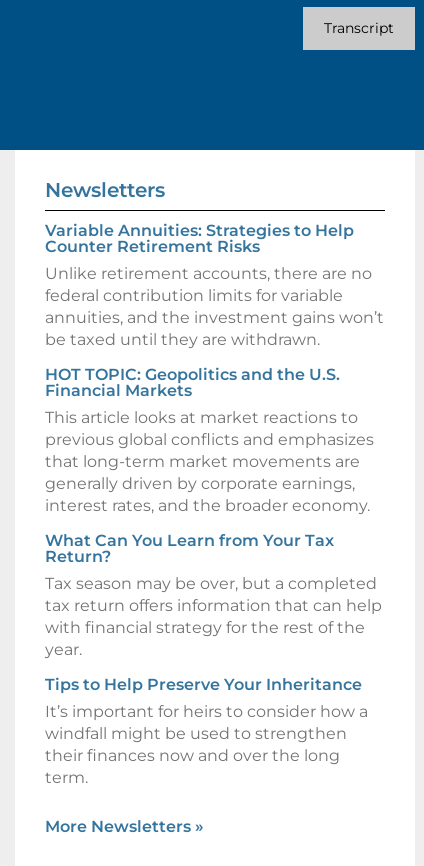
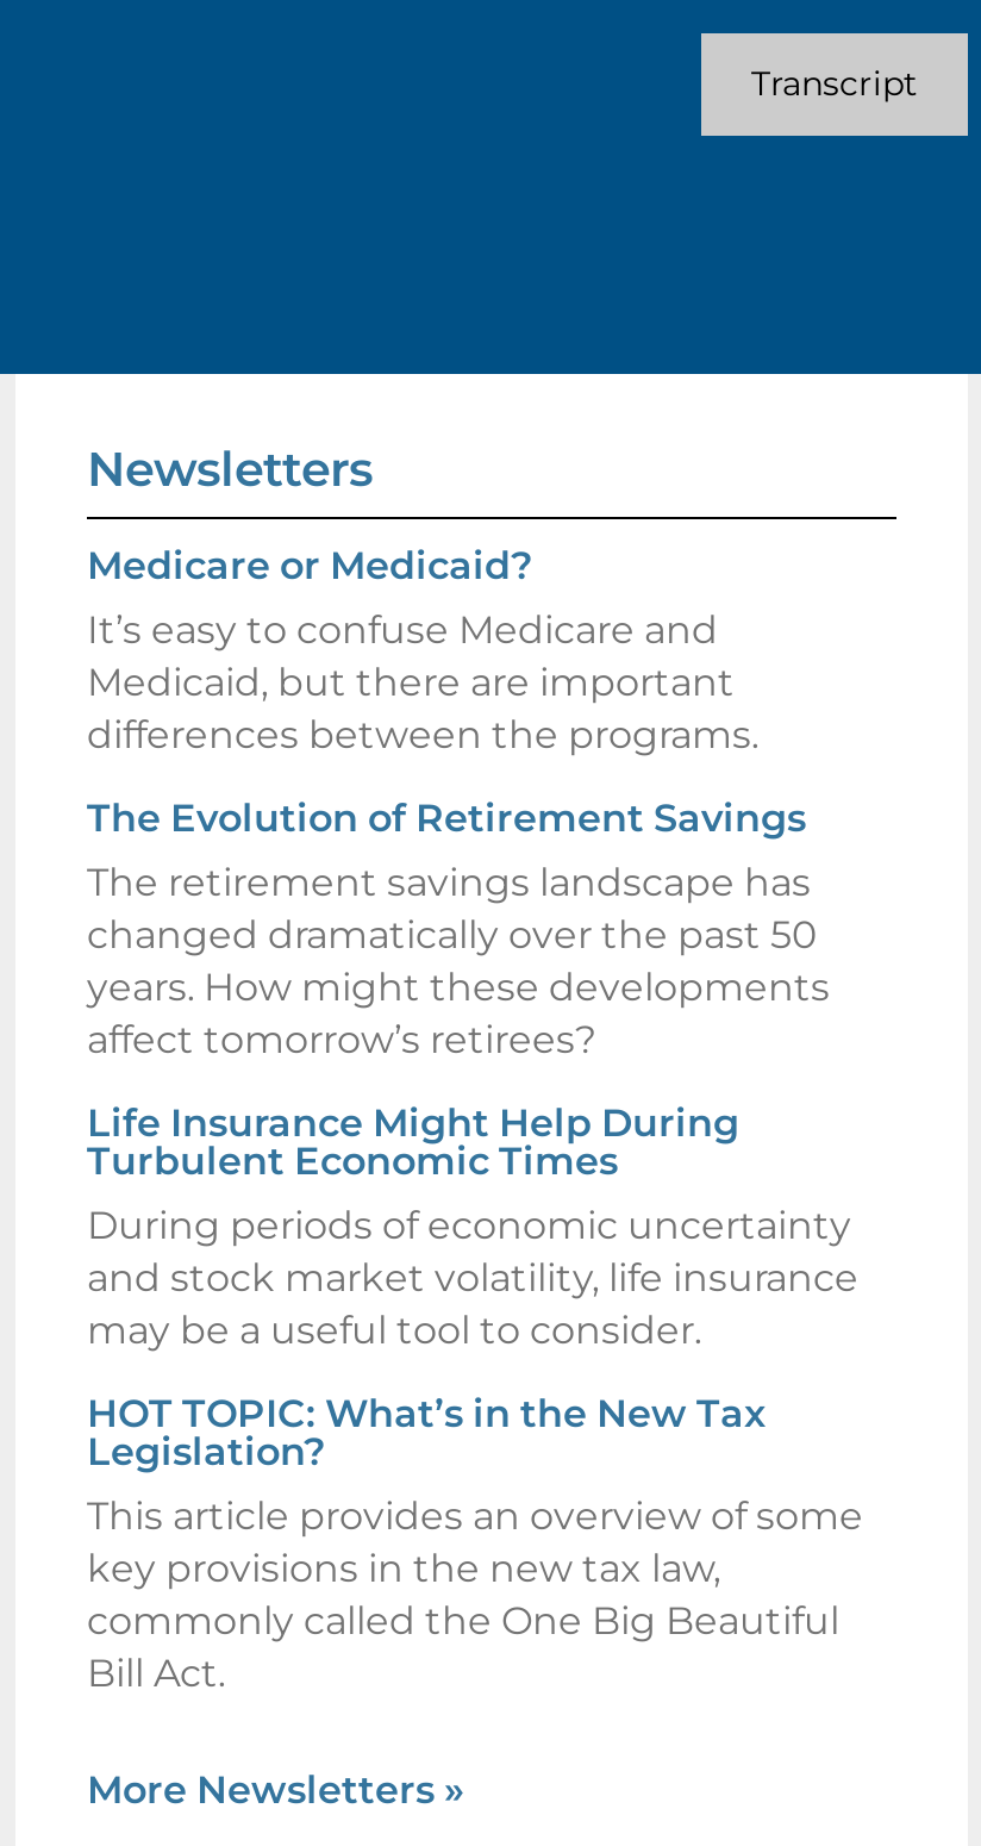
[45,221,384,349] Variable Annuities: Strategies to Help | Counter Retirement Risks | Unlike retirement accounts, there are no | federal contribution limits for variable | annuities, and the investment gains won’t | be taxed until they are withdrawn. -> [87,542,758,757] Medicare or Medicaid? | It’s easy to confuse Medicare and | Medicaid, but there are important | differences between the programs.
[45,365,374,515] HOT TOPIC: Geopolitics and the U.S. | Financial Markets | This article looks at market reactions to | previous global conflicts and emphasizes | that long-term market movements are | generally driven by corporate earnings, | interest rates, and the broader economy. -> [87,795,830,1061] The Evolution of Retirement Savings | The retirement savings landscape has | changed dramatically over the past 50 | years. How might these developments | affect tomorrow’s retirees?
[45,531,382,659] What Can You Learn from Your Tax | Return? | Tax season may be over, but a completed | tax return offers information that can help | with financial strategy for the rest of the | year. -> [87,1100,858,1352] Life Insurance Might Help During | Turbulent Economic Times | During periods of economic uncertainty | and stock market volatility, life insurance | may be a useful tool to consider.
[45,675,368,787] Tips to Help Preserve Your Inheritance | It’s important for heirs to consider how a | windfall might be used to strengthen | their finances now and over the long | term. -> [87,1390,863,1695] HOT TOPIC: What’s in the New Tax | Legislation? | This article provides an overview of some | key provisions in the new tax law, | commonly called the One Big Beautiful | Bill Act.

